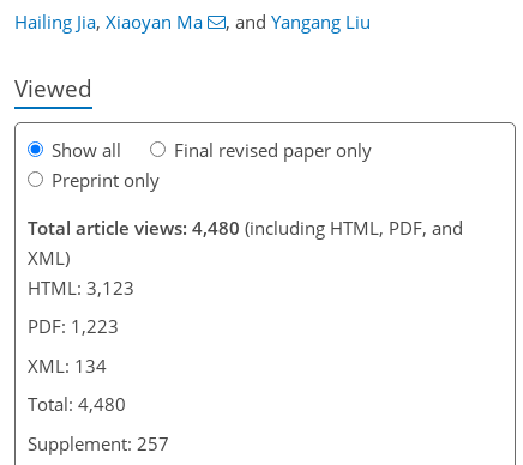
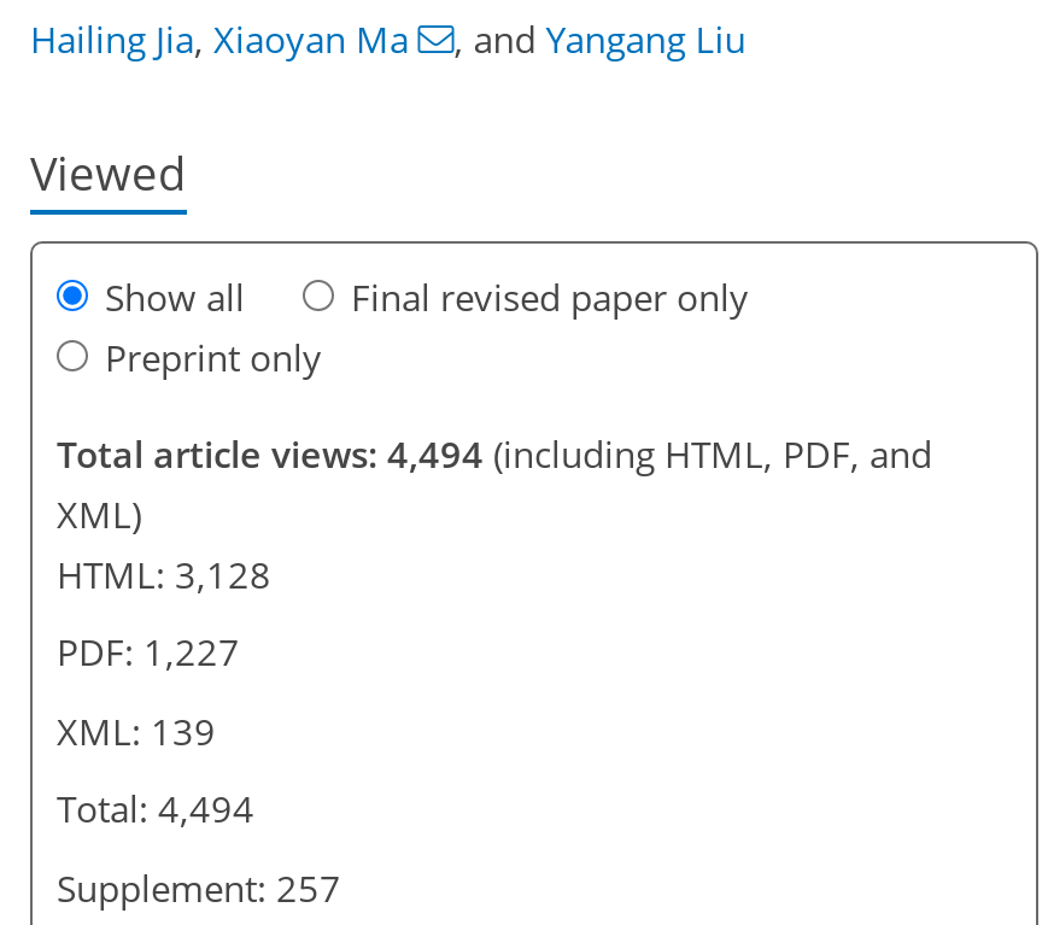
[28,215,463,239] Total article views: 4,480 (including HTML, PDF, and -> [57,429,932,477] Total article views: 4,494 (including HTML, PDF, and
[28,275,134,299] HTML: 3,123 -> [57,549,271,598] HTML: 3,128
[28,314,119,338] PDF: 1,223 -> [57,628,240,676] PDF: 1,227
[28,353,107,377] XML: 134 -> [57,706,216,754] XML: 139
[28,392,126,416] Total: 4,480 -> [57,784,254,833] Total: 4,494

